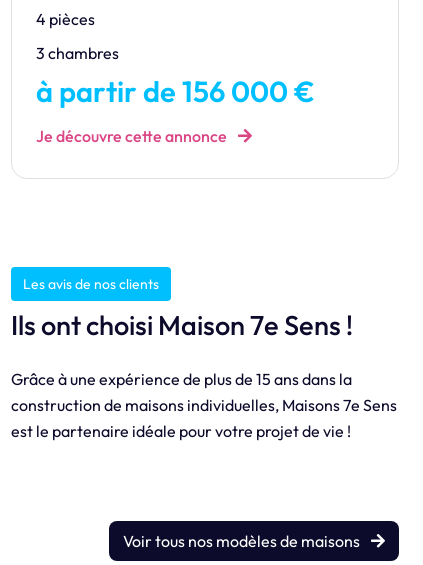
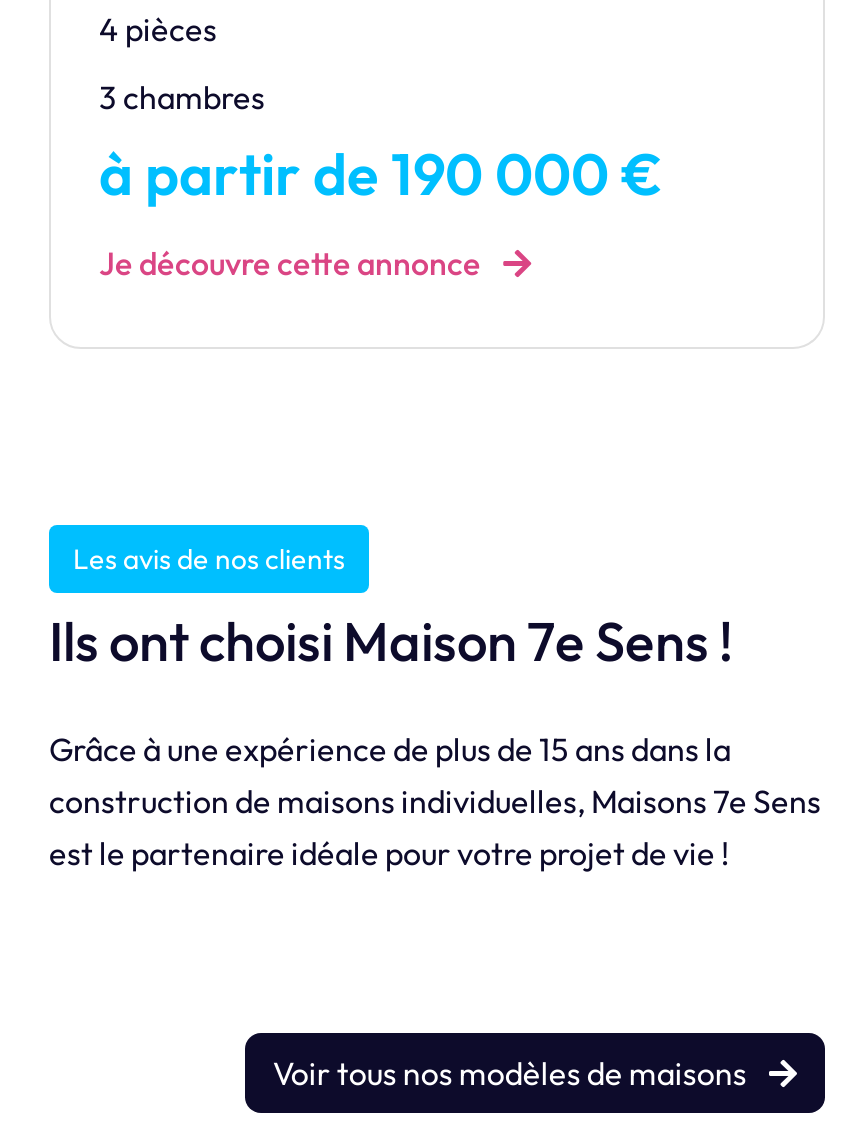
[36,73,315,110] à partir de 156 000 € -> [99,137,663,211] à partir de 190 000 €

